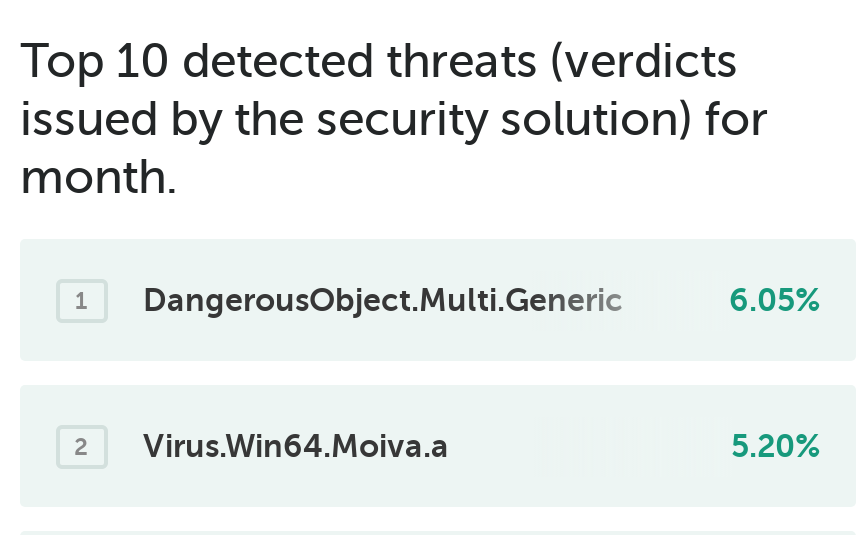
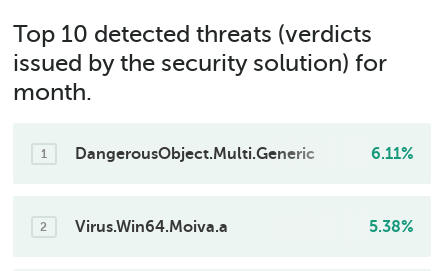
[729,282,821,318] 6.05% -> [370,144,413,162] 6.11%
[731,428,821,464] 5.20% -> [368,217,413,235] 5.38%

